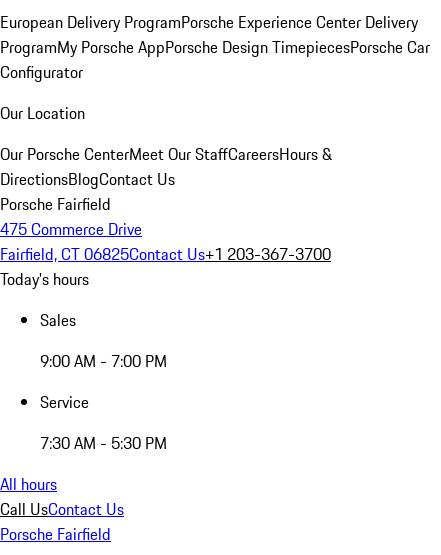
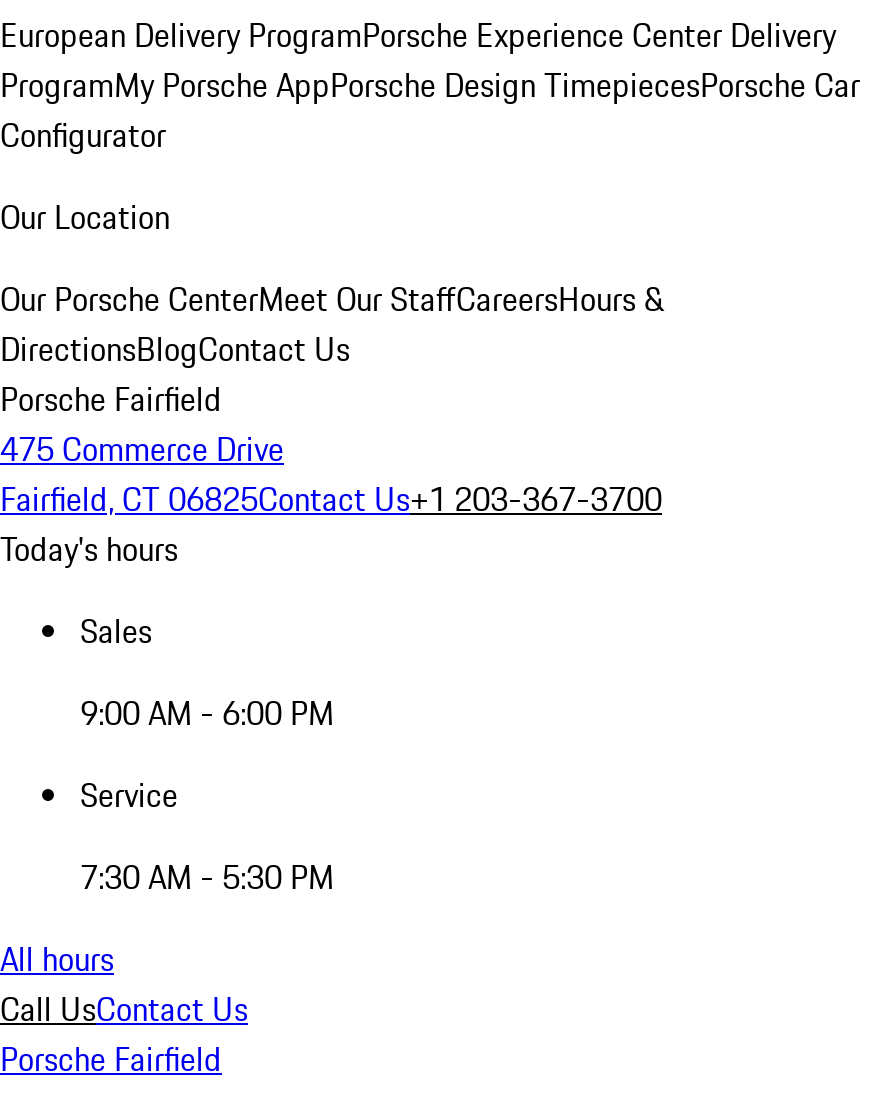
[40,349,167,373] 9:00 AM - 7:00 PM -> [80,689,334,737] 9:00 AM - 6:00 PM

